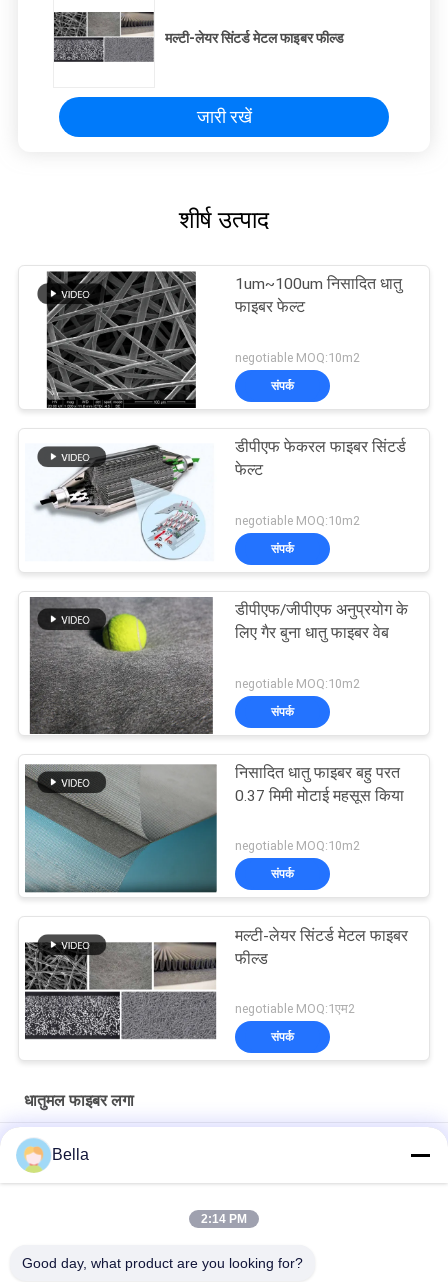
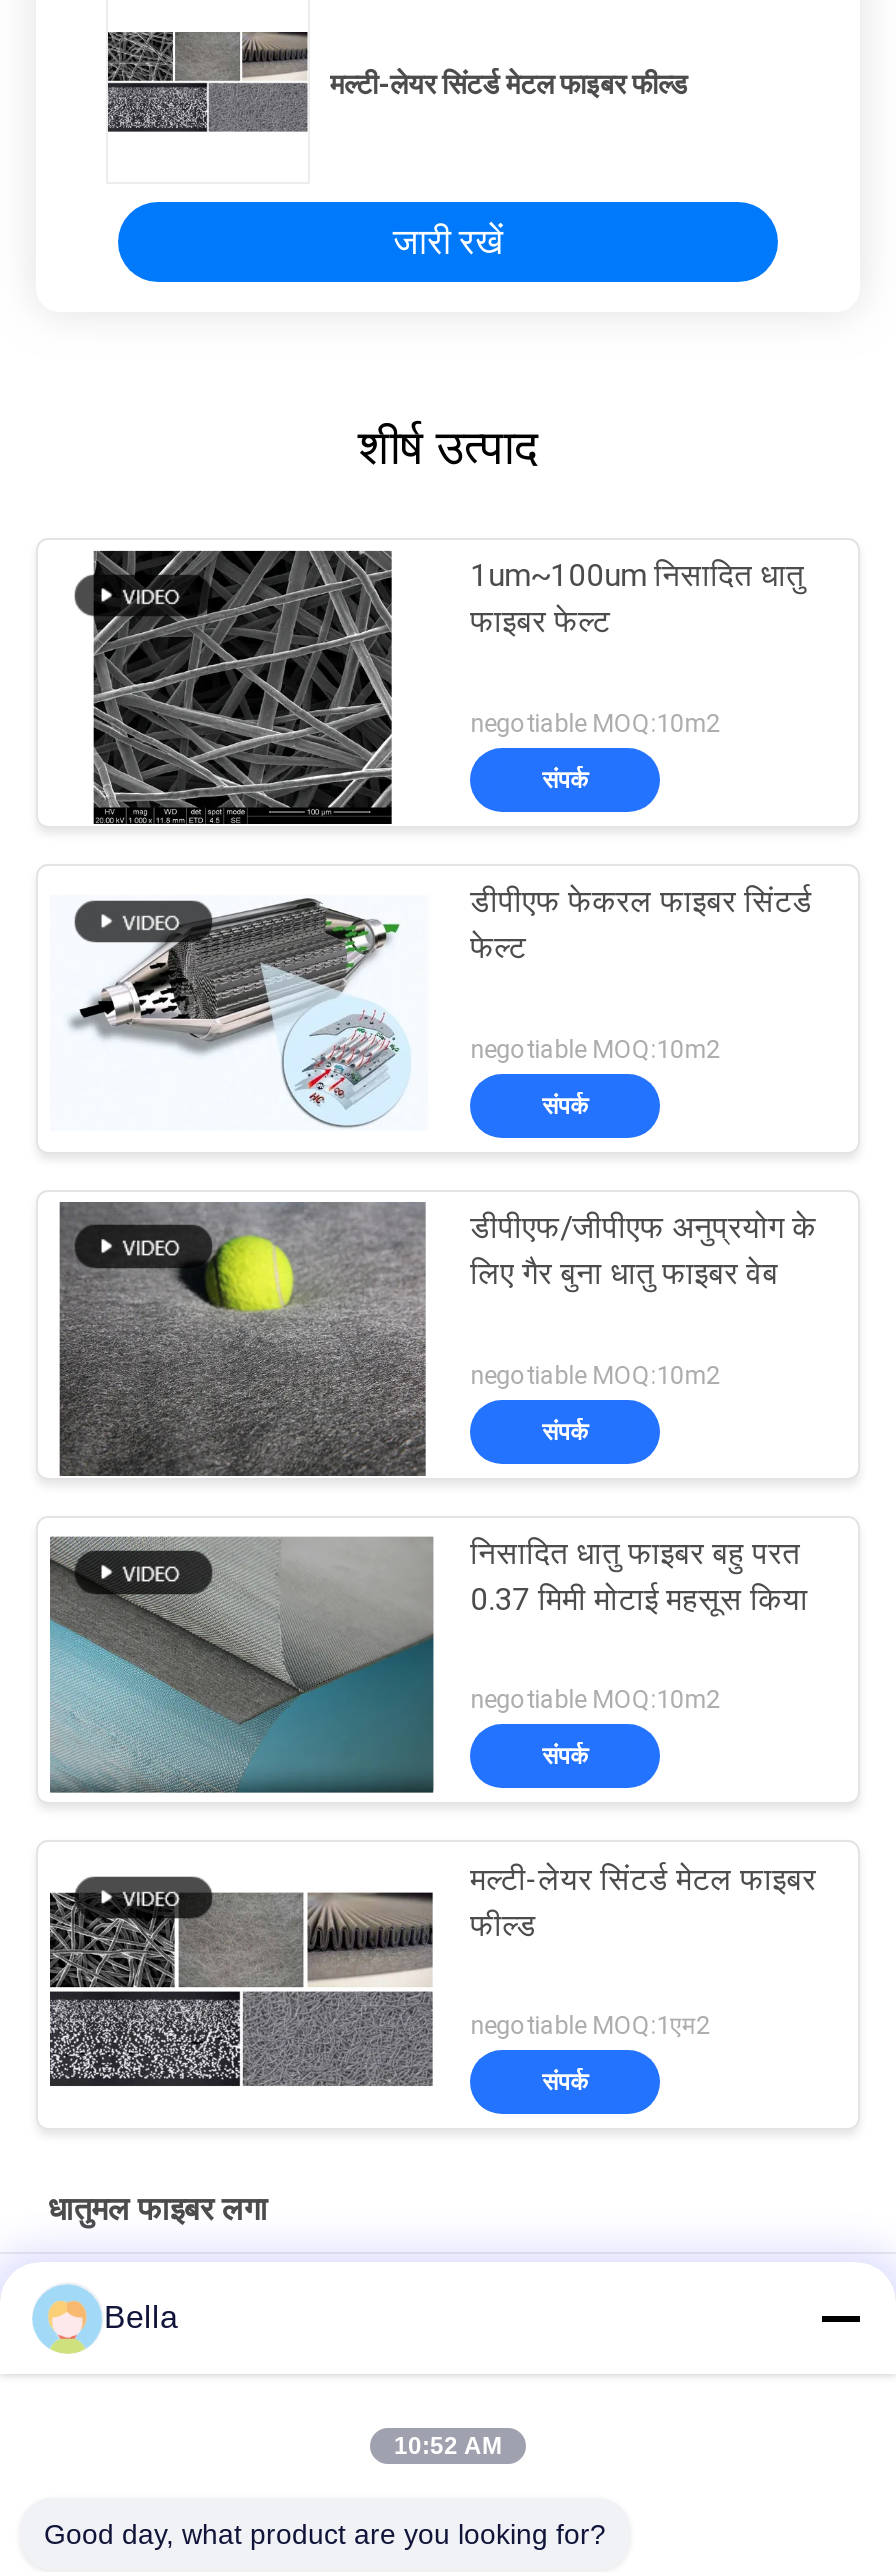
[201,1212,247,1226] 2:14 PM -> [394,2432,502,2460] 10:52 AM

